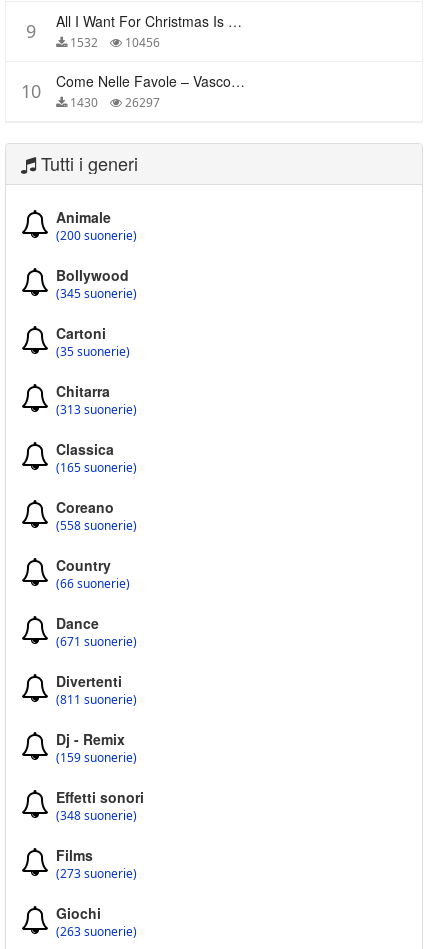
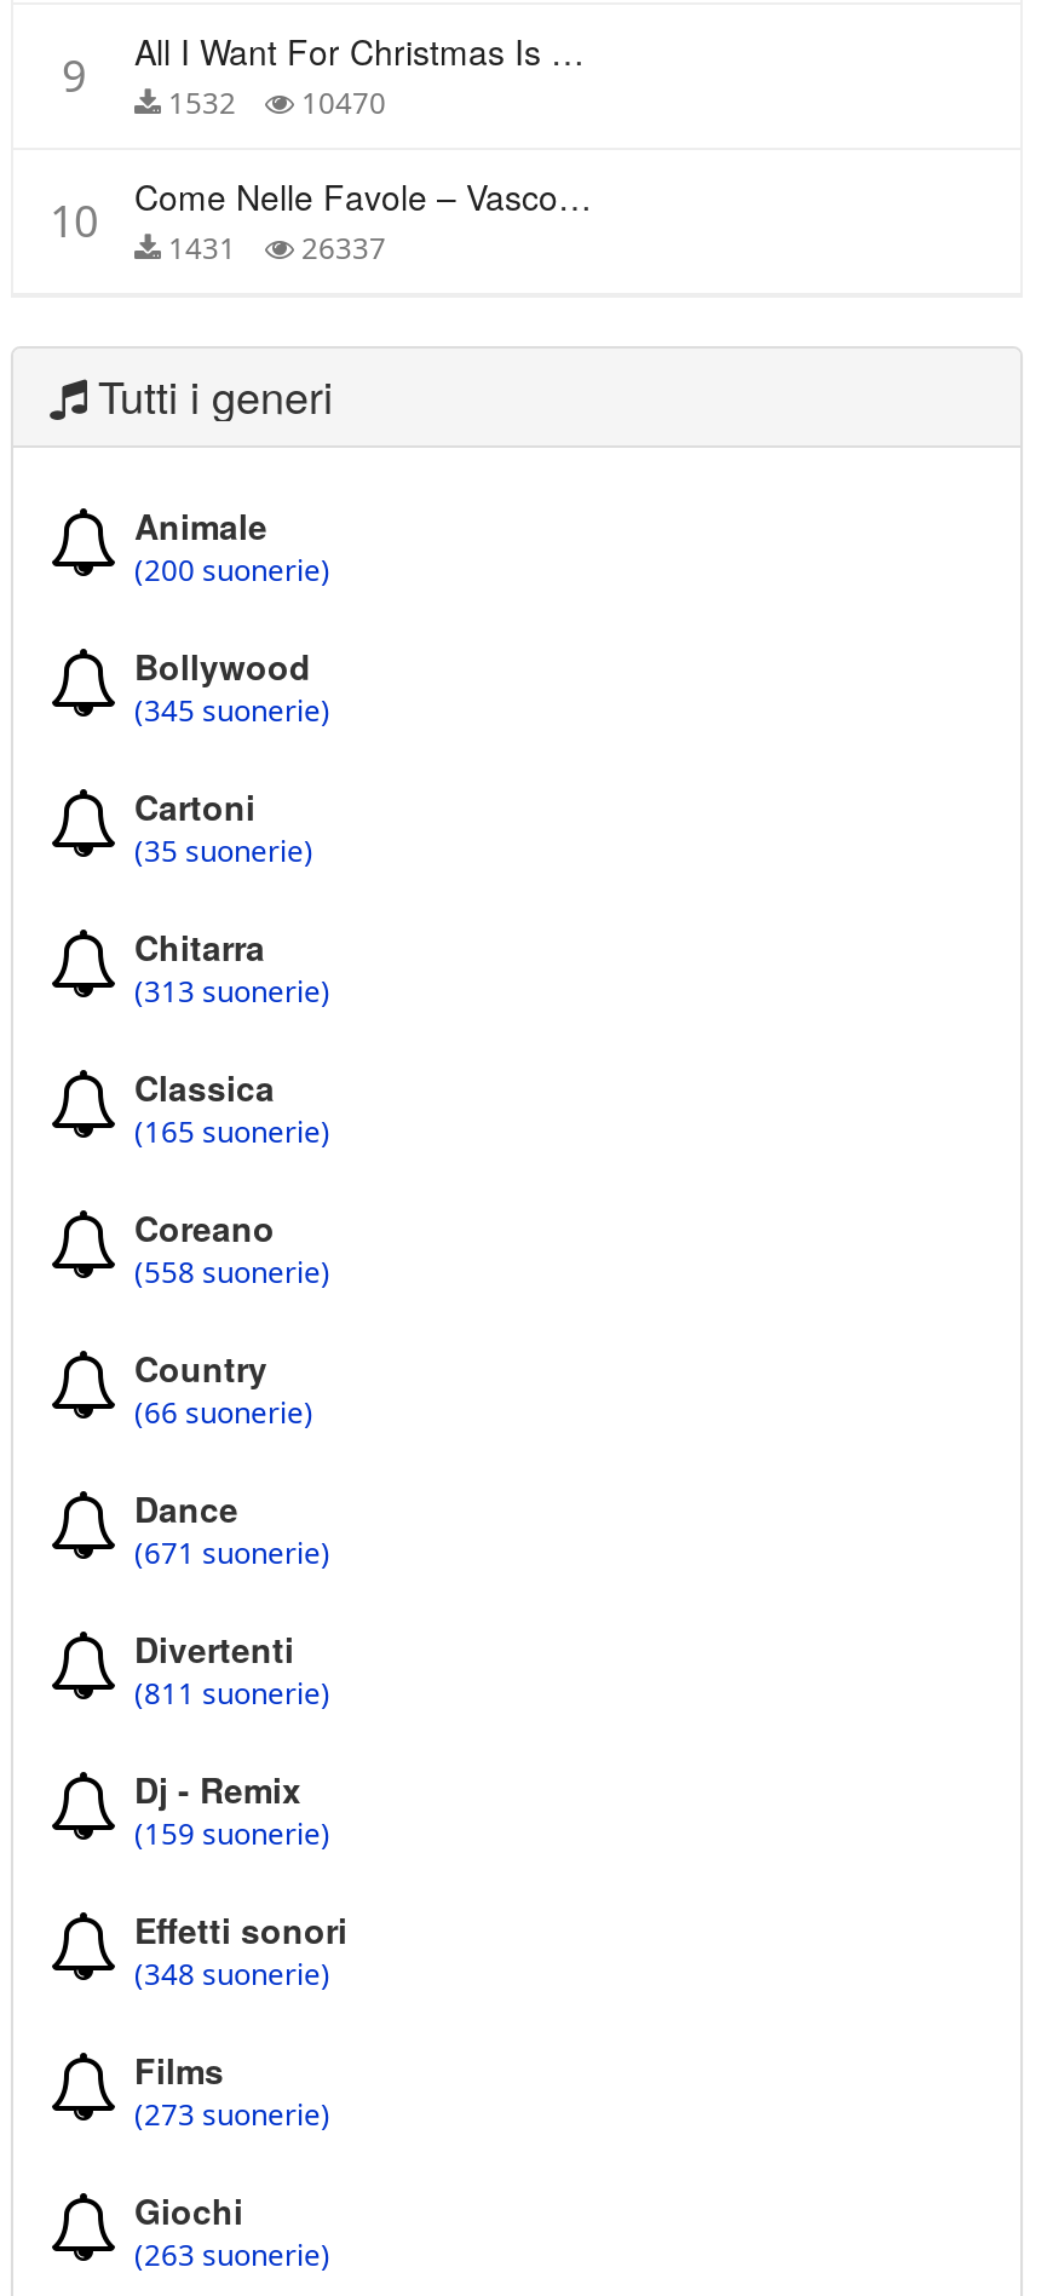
[26,19,160,51] 9 1532 10456 -> [62,46,386,123] 9 1532 10470
[67,94,110,111] 1430 -> [161,228,265,269] 1431
[122,94,160,111] 26297 -> [294,228,386,269] 26337

